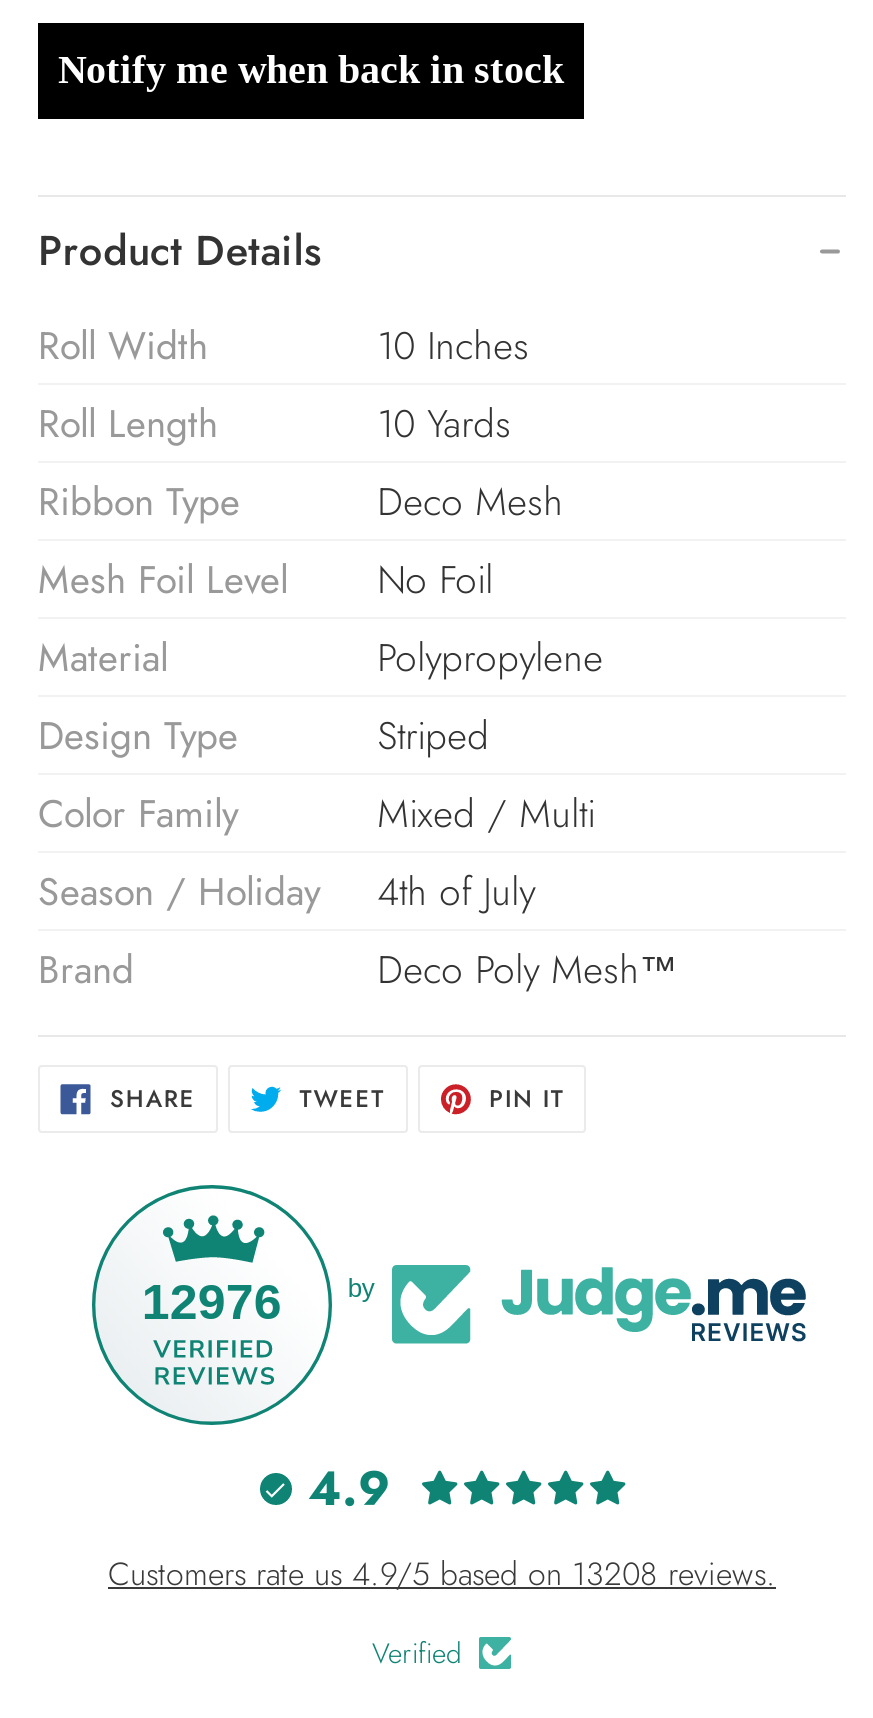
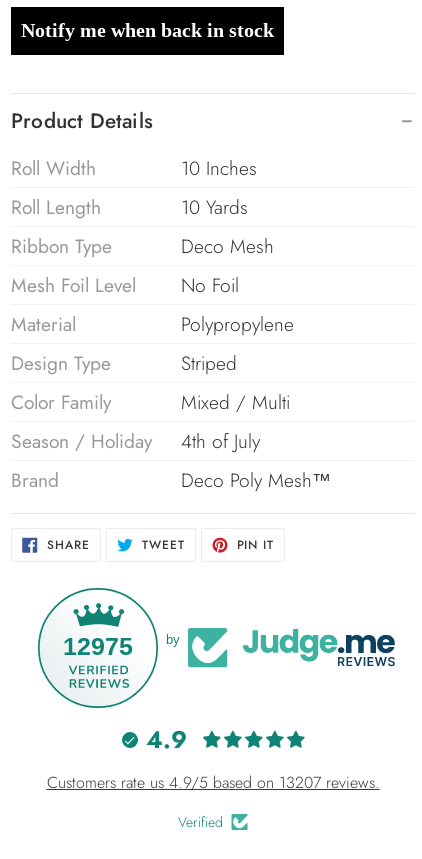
[142,1273,282,1329] 12976 -> [63,632,133,660] 12975
[108,1551,776,1597] Customers rate us 4.9/5 based on 13208 reviews. -> [46,771,379,794] Customers rate us 4.9/5 based on 13207 reviews.

